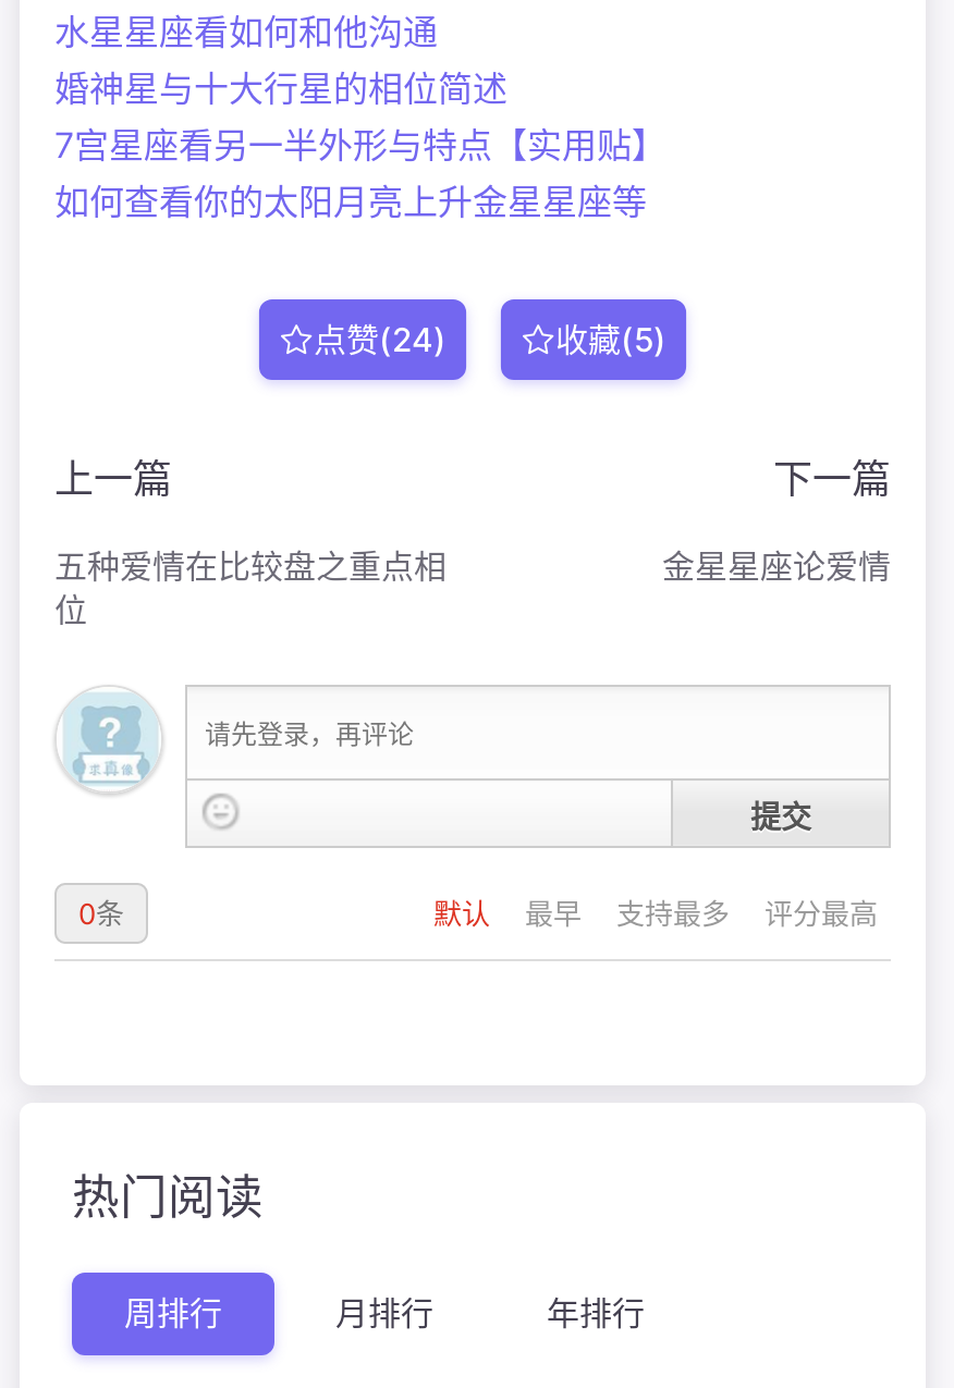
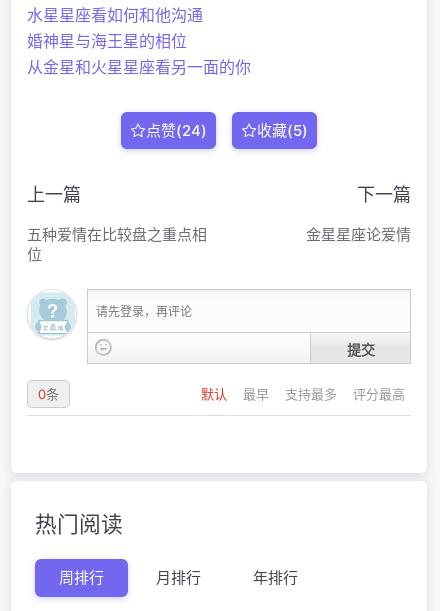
[54,66,666,223] 婚神星与十大行星的相位简述 | 7宫星座看另一半外形与特点【实用贴】 | 如何查看你的太阳月亮上升金星星座等 -> [27,31,251,77] 婚神星与海王星的相位 | 从金星和火星星座看另一面的你

